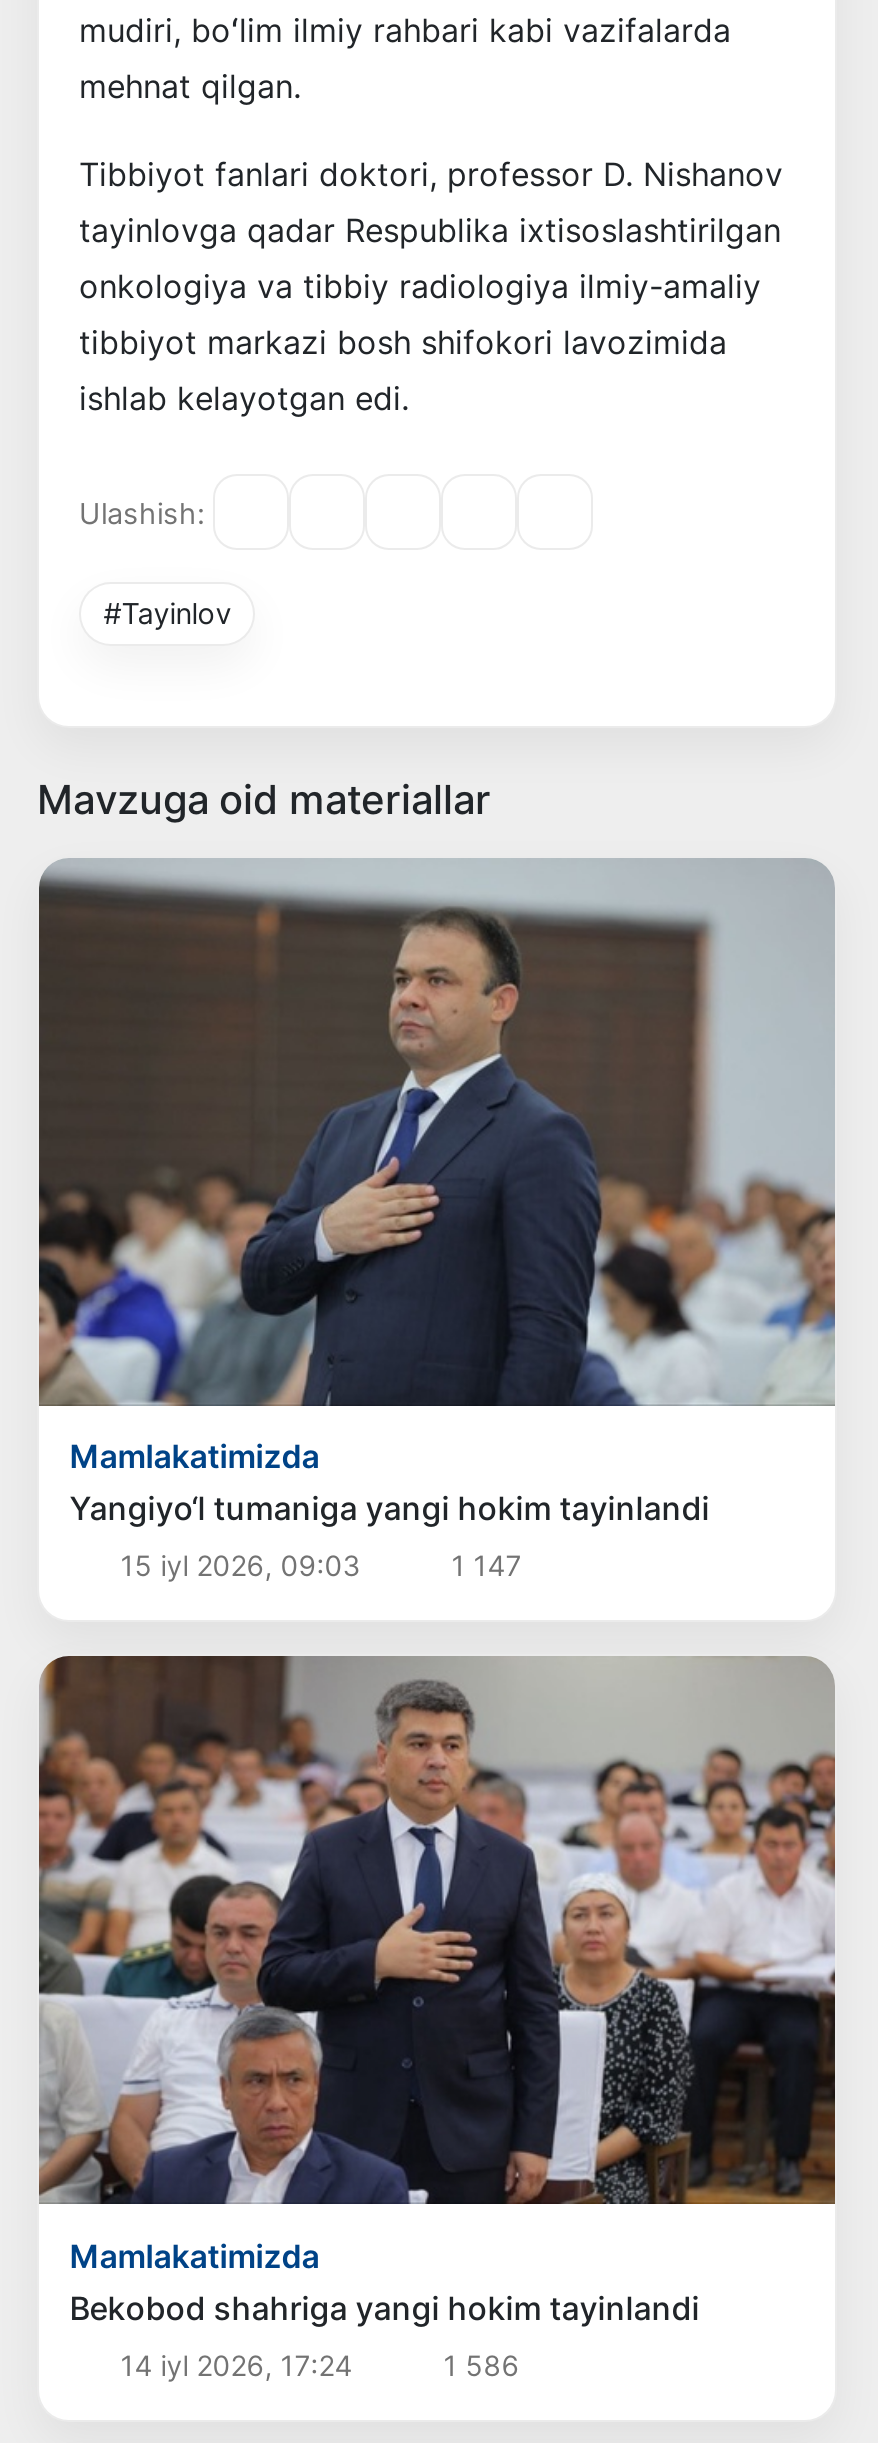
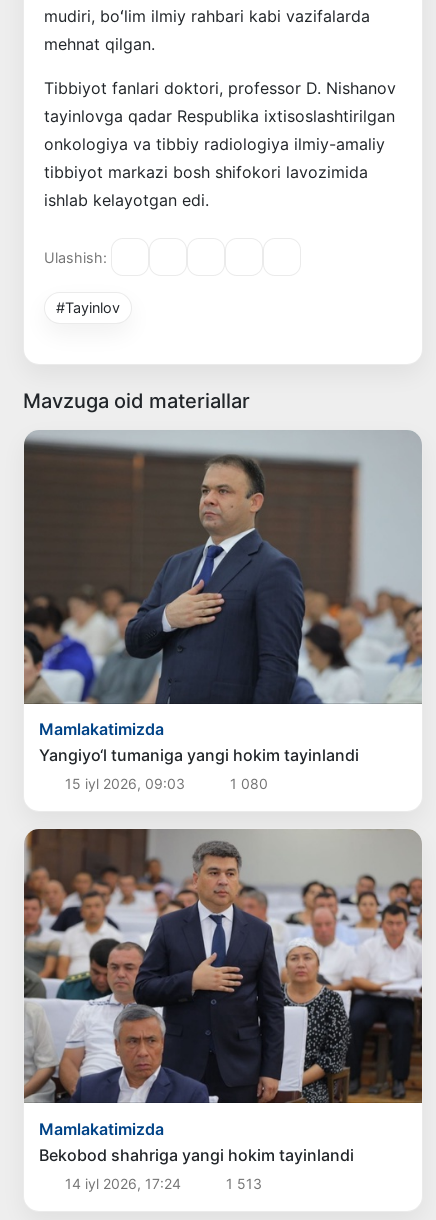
[443,1549,521,1583] 1 147 -> [226,775,268,792] 1 080
[435,2347,519,2381] 1 586 -> [222,1175,262,1192] 1 513

